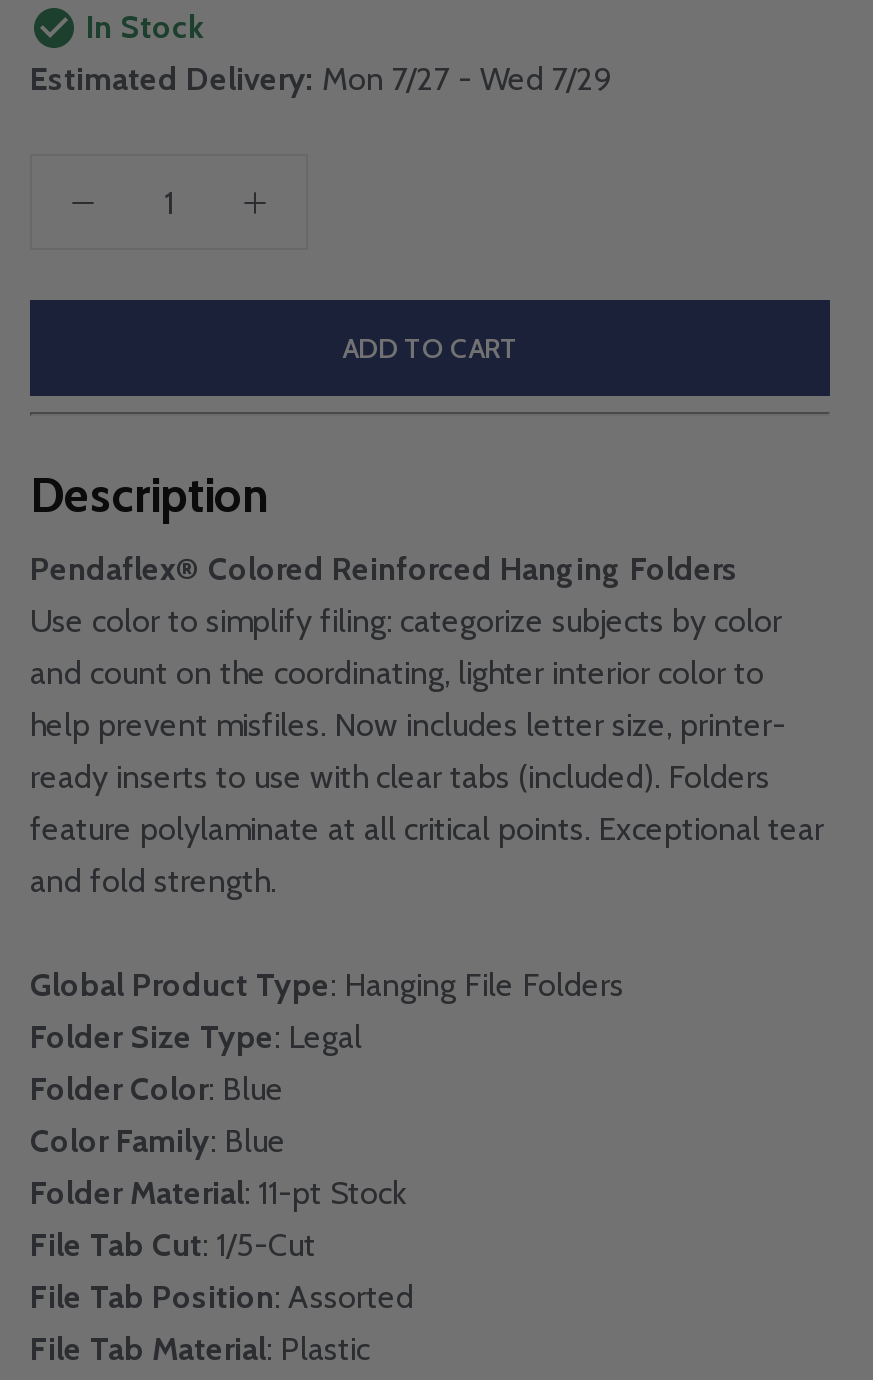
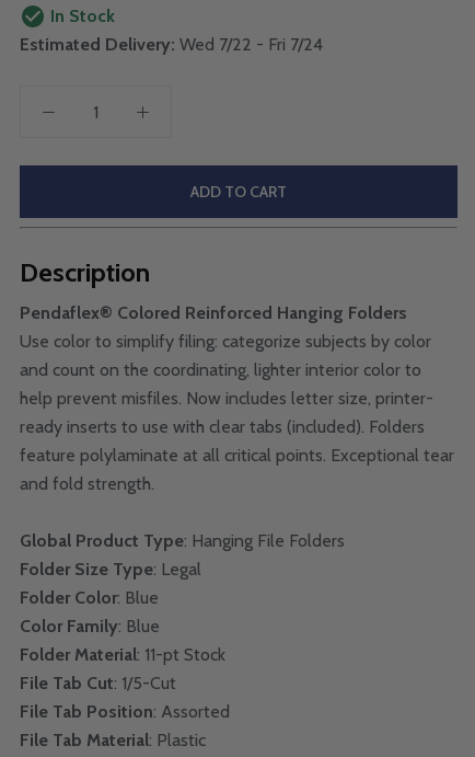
[30,61,612,99] Estimated Delivery: Mon 7/27 - Wed 7/29 -> [20,34,323,55] Estimated Delivery: Wed 7/22 - Fri 7/24

